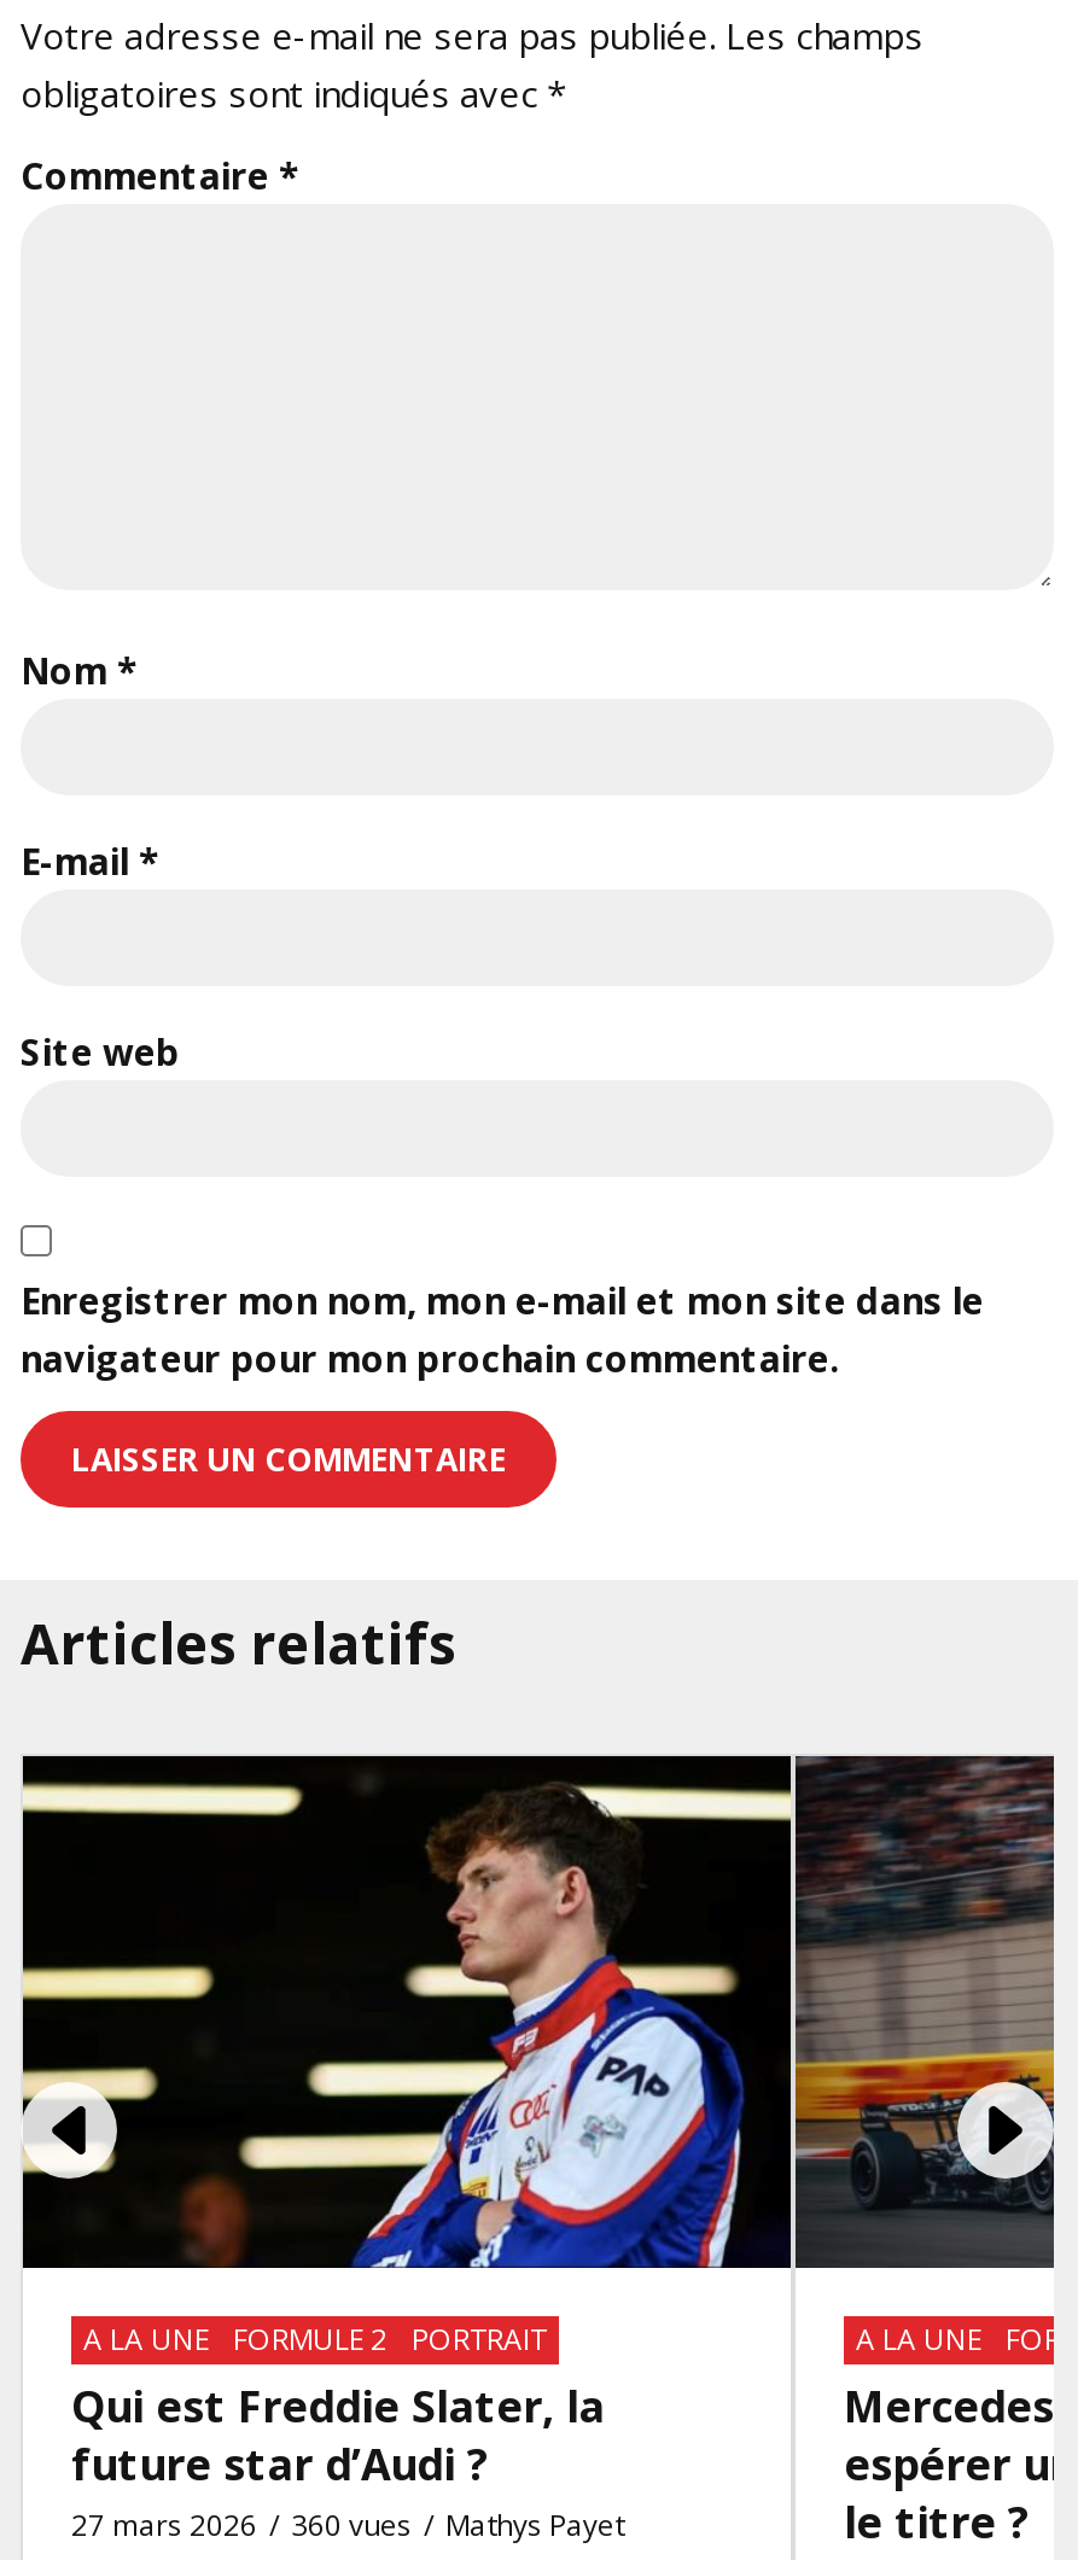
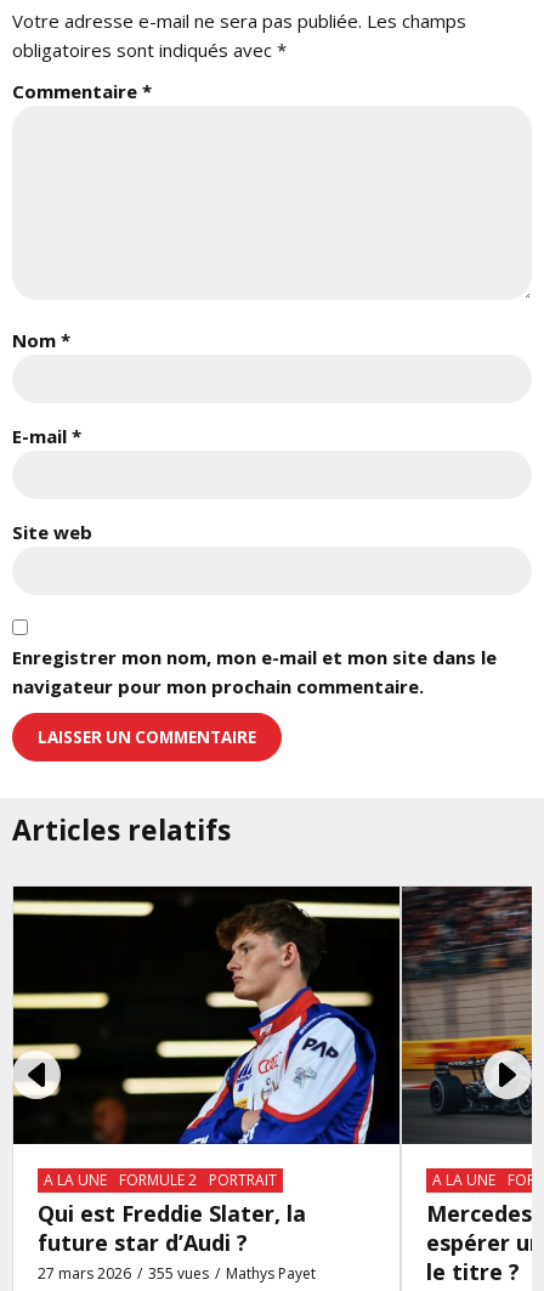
[71,2504,624,2546] 27 mars 2026 360 vues Mathys Payet -> [38,1263,316,1284] 27 mars 2026 355 vues Mathys Payet

